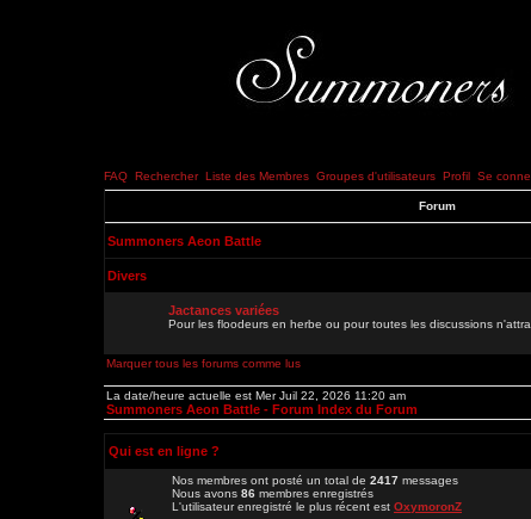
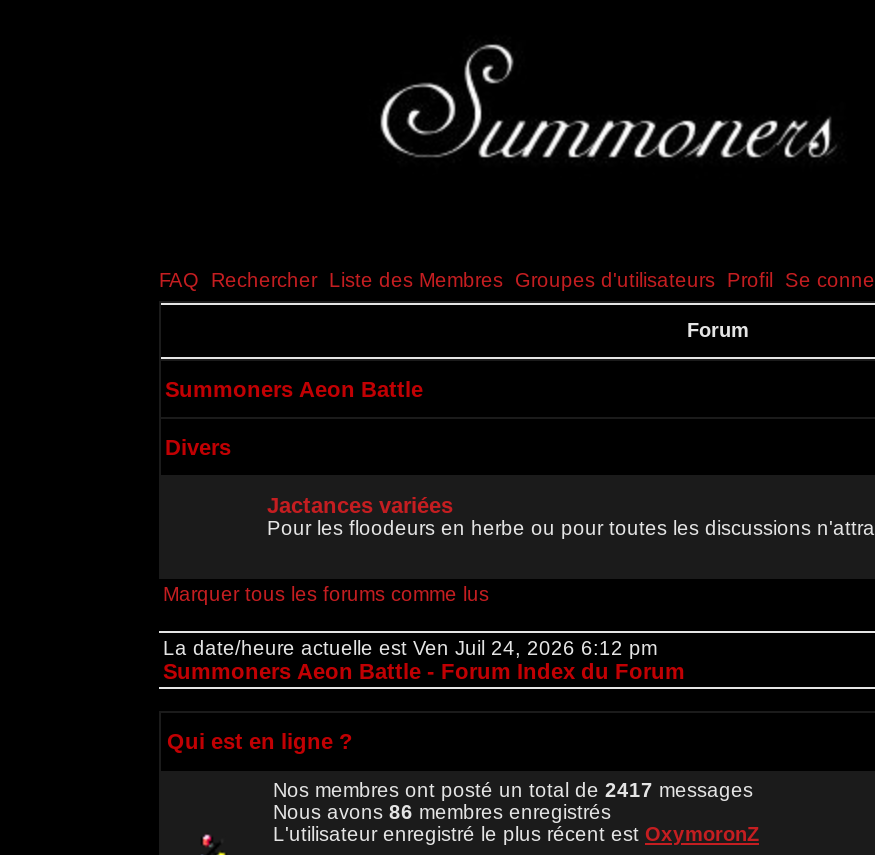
[106,389,406,402] La date/heure actuelle est Mer Juil 22, 2026 11:20 am -> [163,637,657,659] La date/heure actuelle est Ven Juil 24, 2026 6:12 pm

